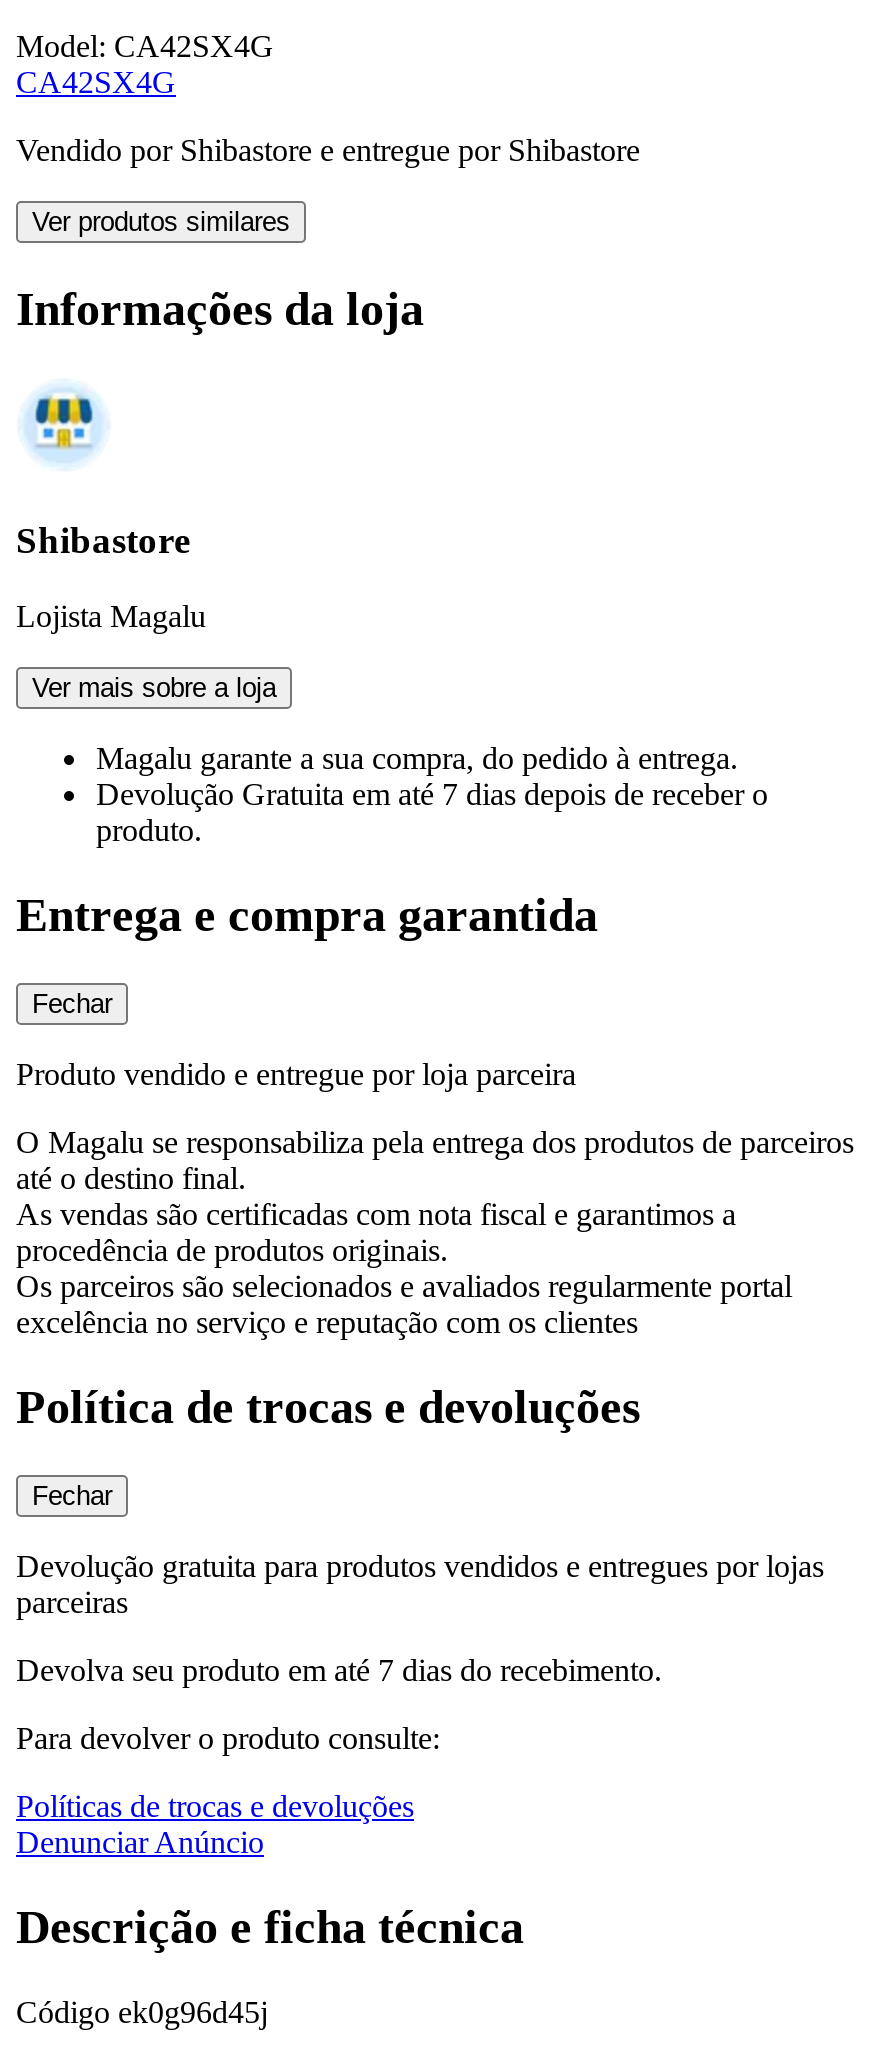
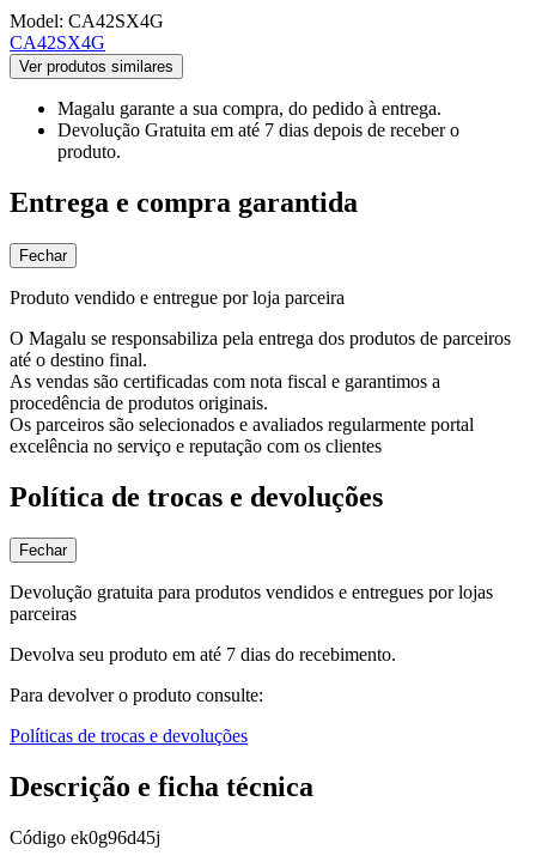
[16,133,640,167] Vendido por Shibastore e entregue por Shibastore -> none
[16,283,424,335] Informações da loja -> none
[16,383,276,704] [image] | Shibastore | Lojista Magalu | Ver mais sobre a loja -> none
[16,1825,264,1859] Denunciar Anúncio -> none

